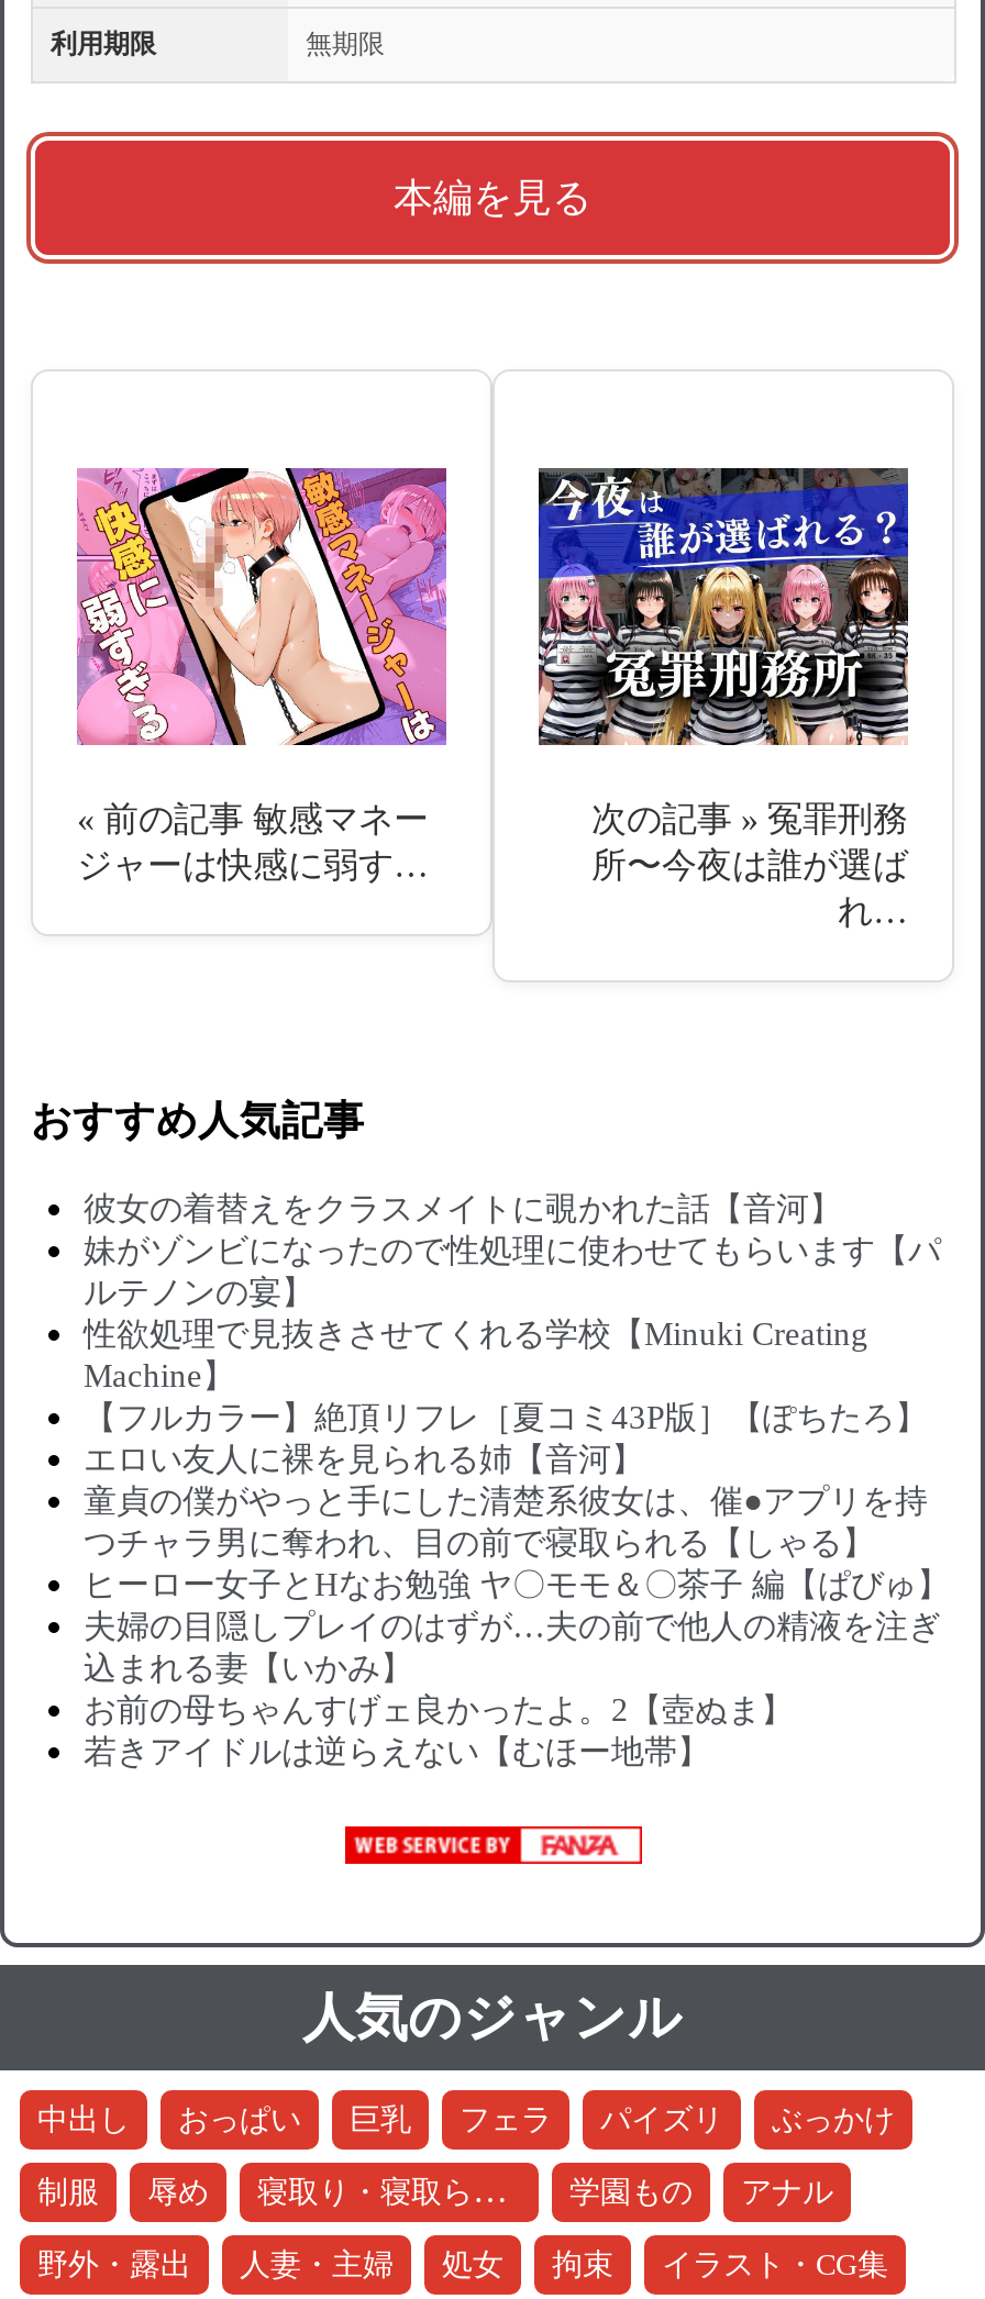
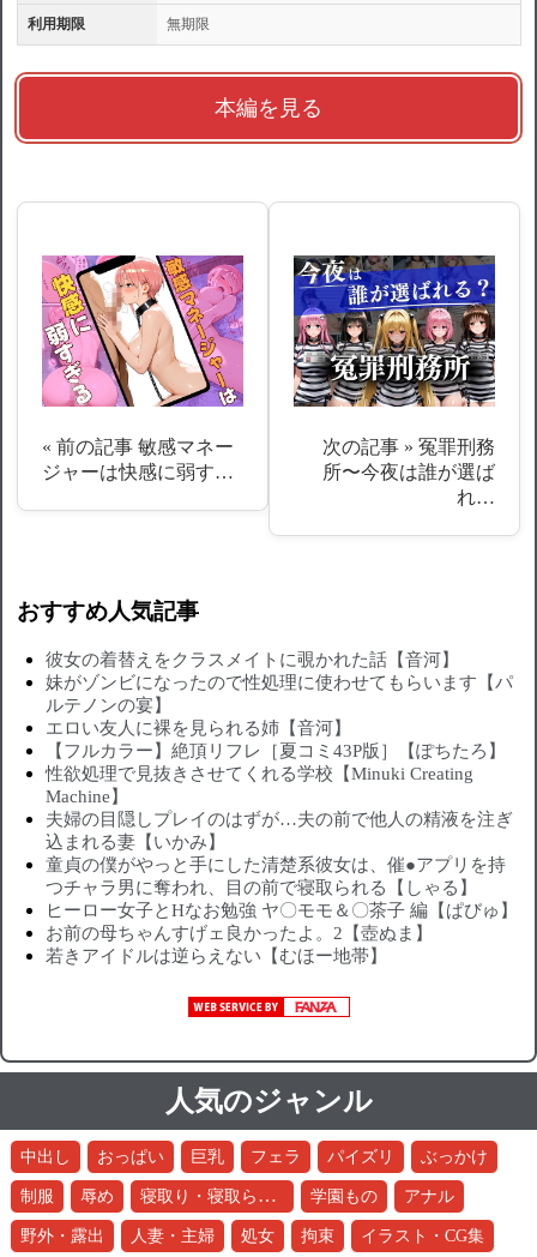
moved [84,1317,868,1394] -> [46,765,473,806]: 性欲処理で見抜きさせてくれる学校【Minuki Creating | Machine】
moved [84,1401,928,1478] -> [46,719,506,761]: エロい友人に裸を見られる姉【音河】 | 【フルカラー】絶頂リフレ［夏コミ43P版］【ぽちたろ】
moved [84,1526,950,1603] -> [46,878,518,920]: つチャラ男に奪われ、目の前で寝取られる【しゃる】 | ヒーロー女子とHなお勉強 ヤ〇モモ＆〇茶子 編【ぱびゅ】
moved [84,1610,941,1687] -> [46,810,513,852]: 夫婦の目隠しプレイのはずが…夫の前で他人の精液を注ぎ | 込まれる妻【いかみ】

